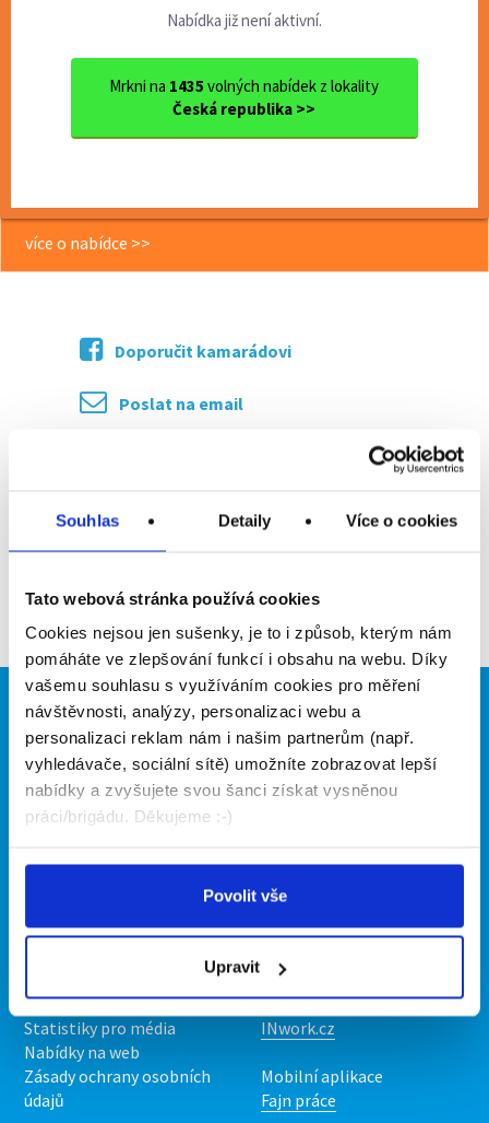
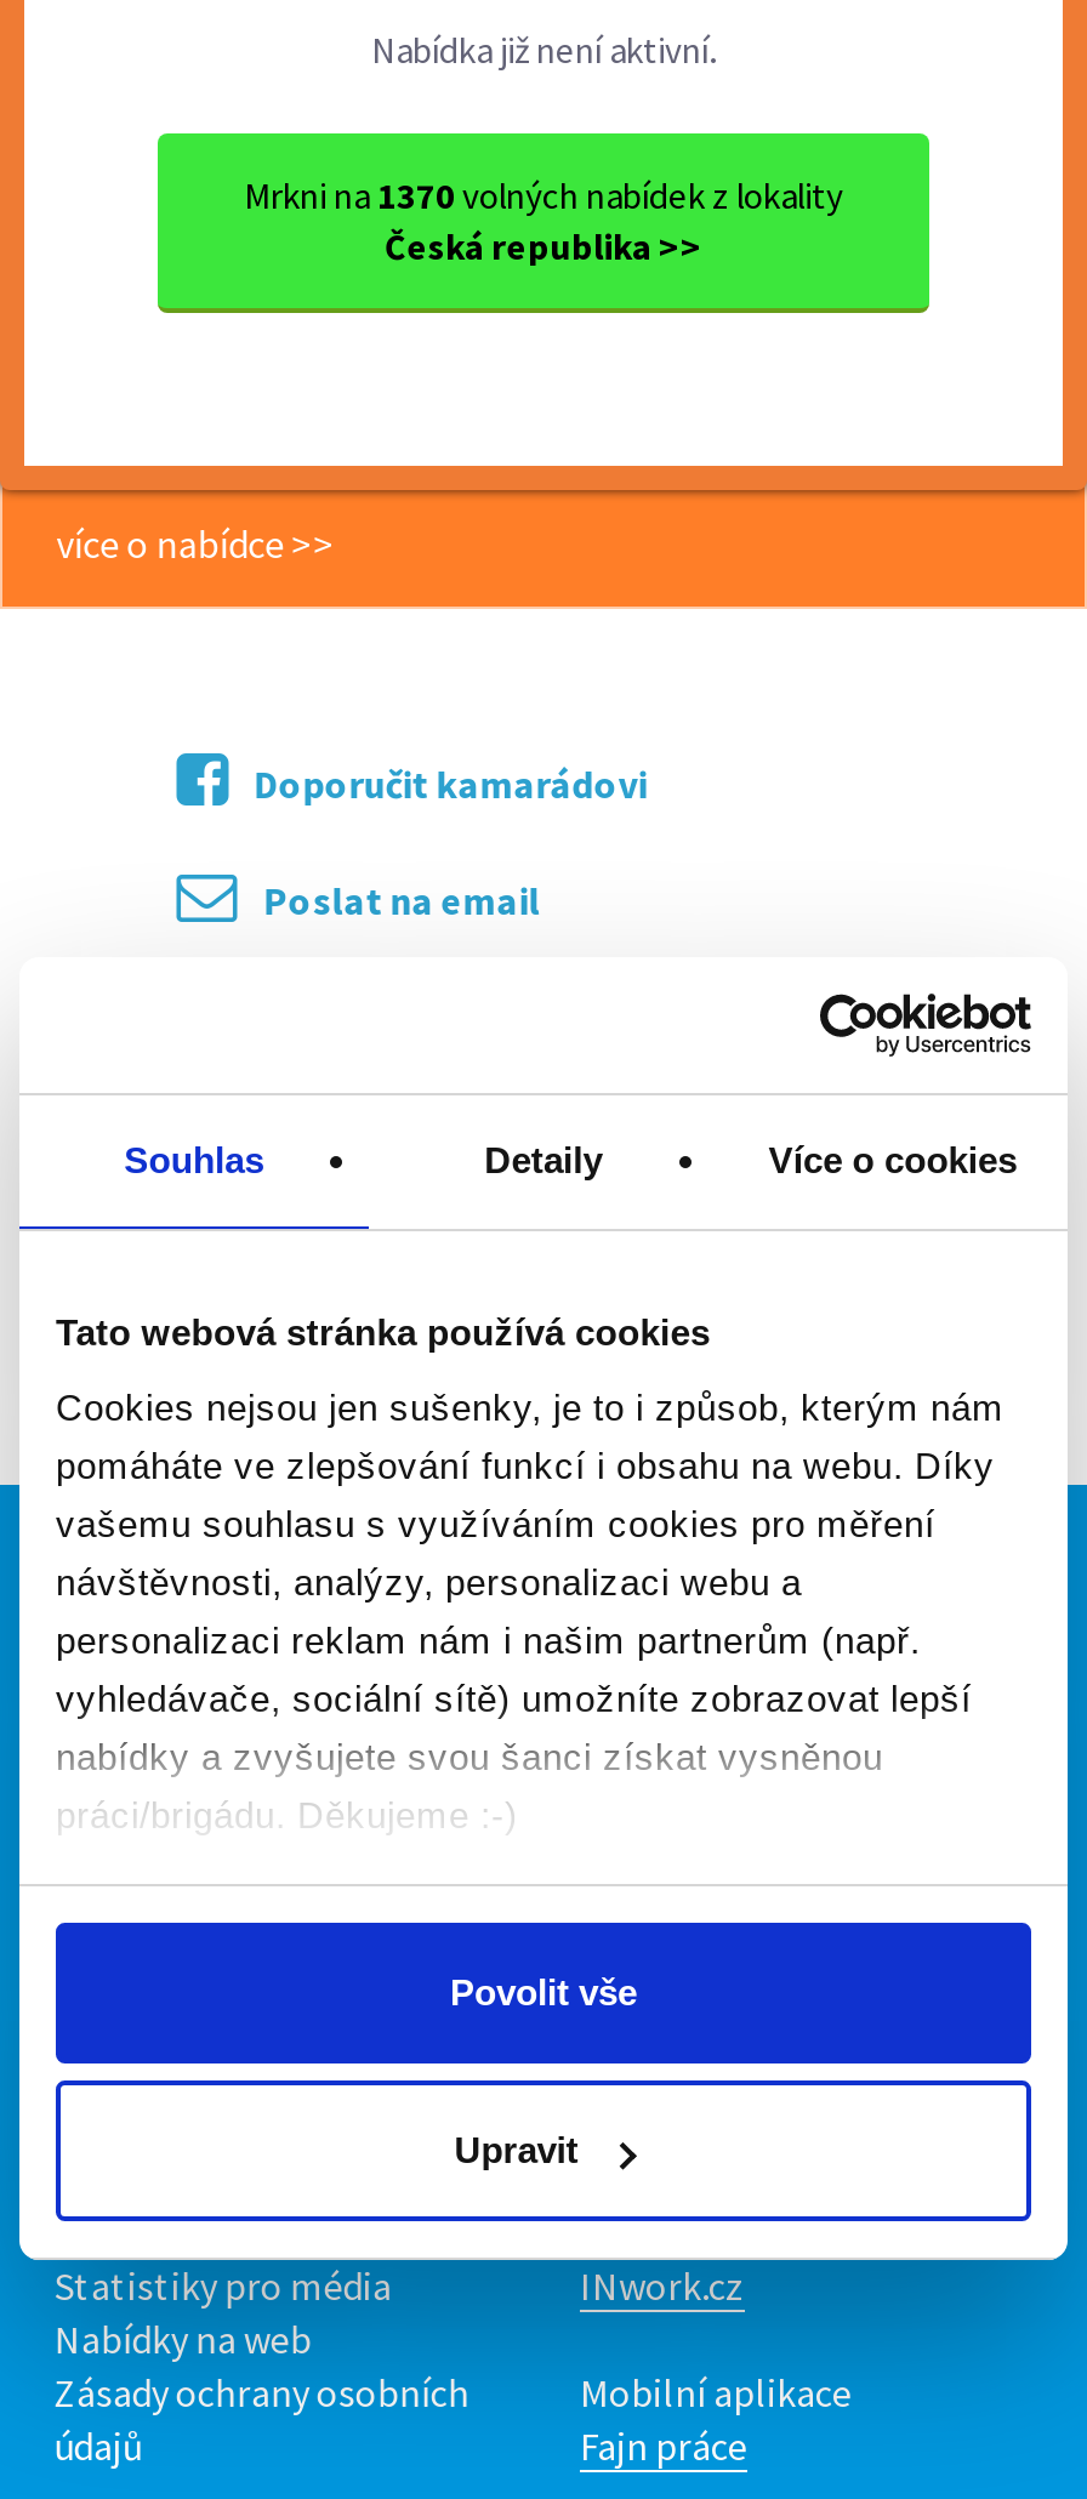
[110,75,379,96] Mrkni na 1435 volných nabídek z lokality -> [244,172,843,218] Mrkni na 1370 volných nabídek z lokality

